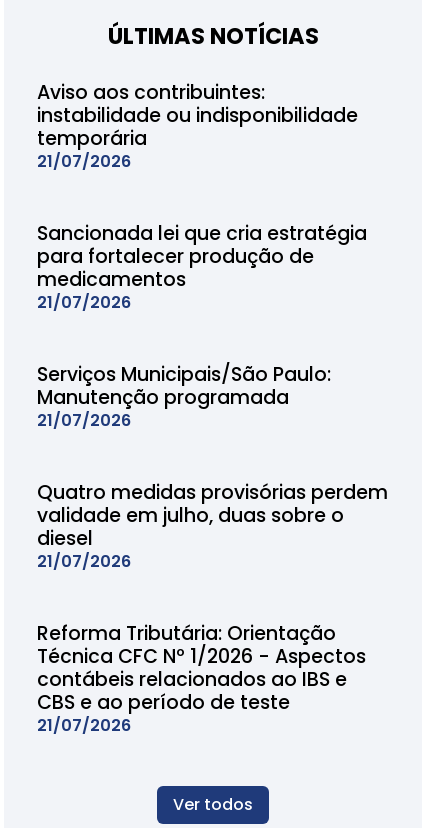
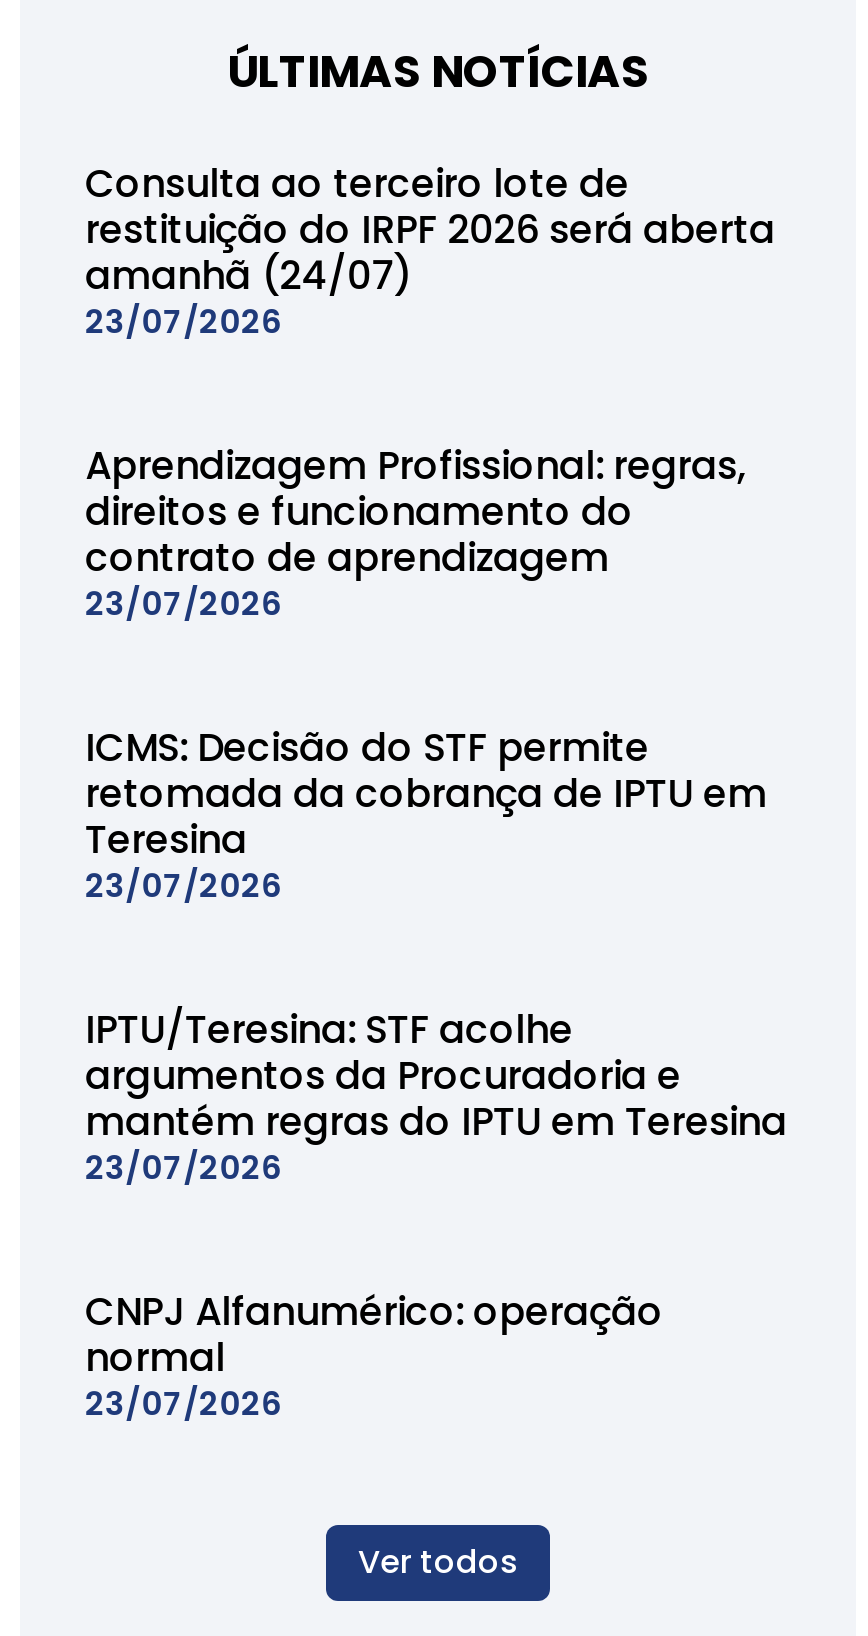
[37,79,358,173] Aviso aos contribuintes: | instabilidade ou indisponibilidade | temporária | 21/07/2026 -> [85,157,775,345] Consulta ao terceiro lote de | restituição do IRPF 2026 será aberta | amanhã (24/07) | 23/07/2026
[37,220,367,314] Sancionada lei que cria estratégia | para fortalecer produção de | medicamentos | 21/07/2026 -> [85,439,745,627] Aprendizagem Profissional: regras, | direitos e funcionamento do | contrato de aprendizagem | 23/07/2026
[37,361,331,432] Serviços Municipais/São Paulo: | Manutenção programada | 21/07/2026 -> [85,721,767,909] ICMS: Decisão do STF permite | retomada da cobrança de IPTU em | Teresina | 23/07/2026
[37,479,388,573] Quatro medidas provisórias perdem | validade em julho, duas sobre o | diesel | 21/07/2026 -> [85,1003,787,1191] IPTU/Teresina: STF acolhe | argumentos da Procuradoria e | mantém regras do IPTU em Teresina | 23/07/2026
[37,620,366,737] Reforma Tributária: Orientação | Técnica CFC Nº 1/2026 - Aspectos | contábeis relacionados ao IBS e | CBS e ao período de teste | 21/07/2026 -> [85,1285,663,1427] CNPJ Alfanumérico: operação | normal | 23/07/2026

